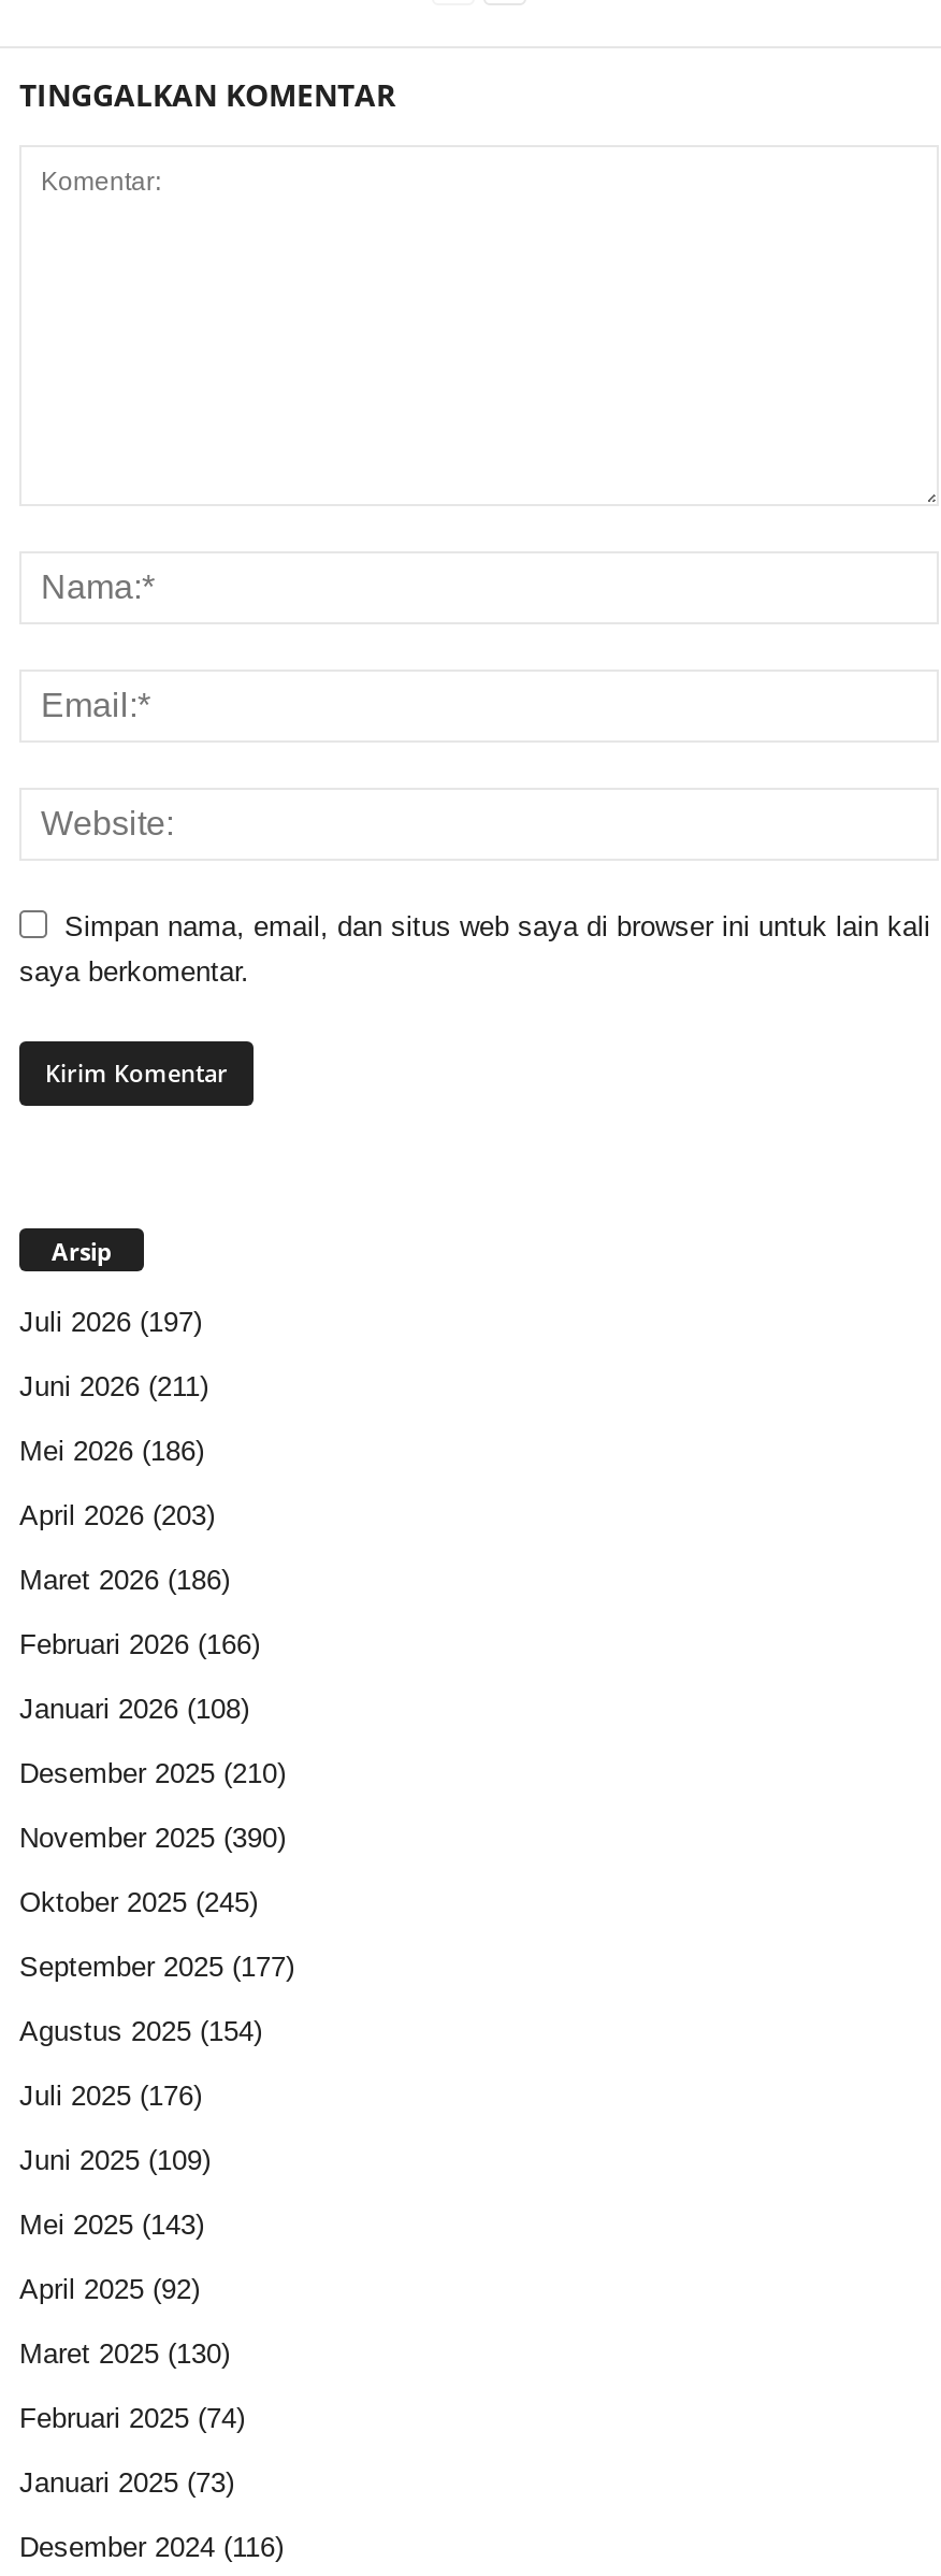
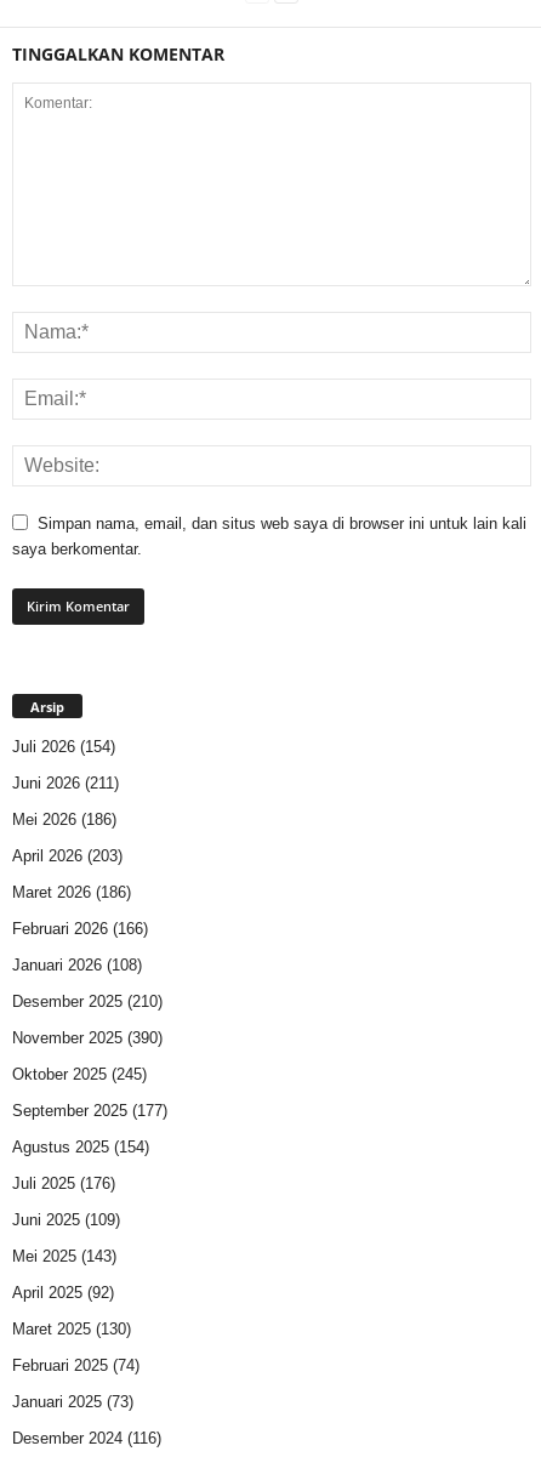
[19,1306,202,1338] Juli 2026 (197) -> [12,737,115,755] Juli 2026 (154)

